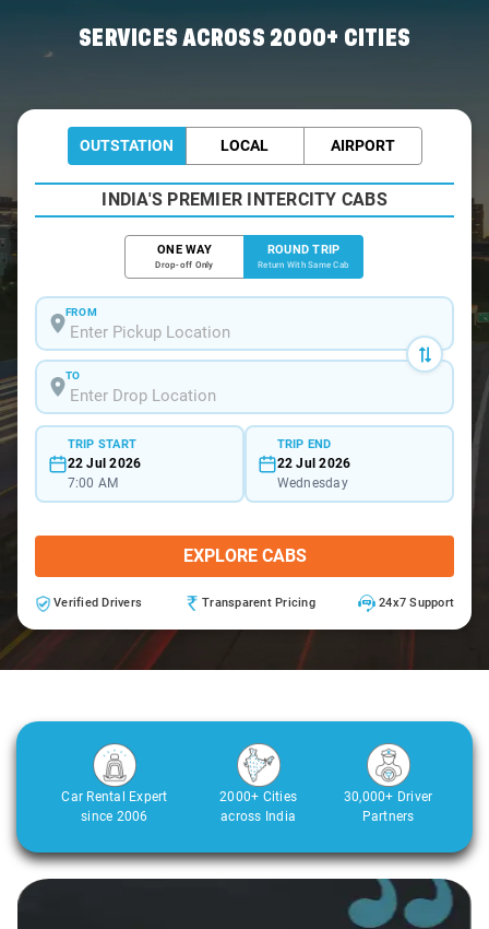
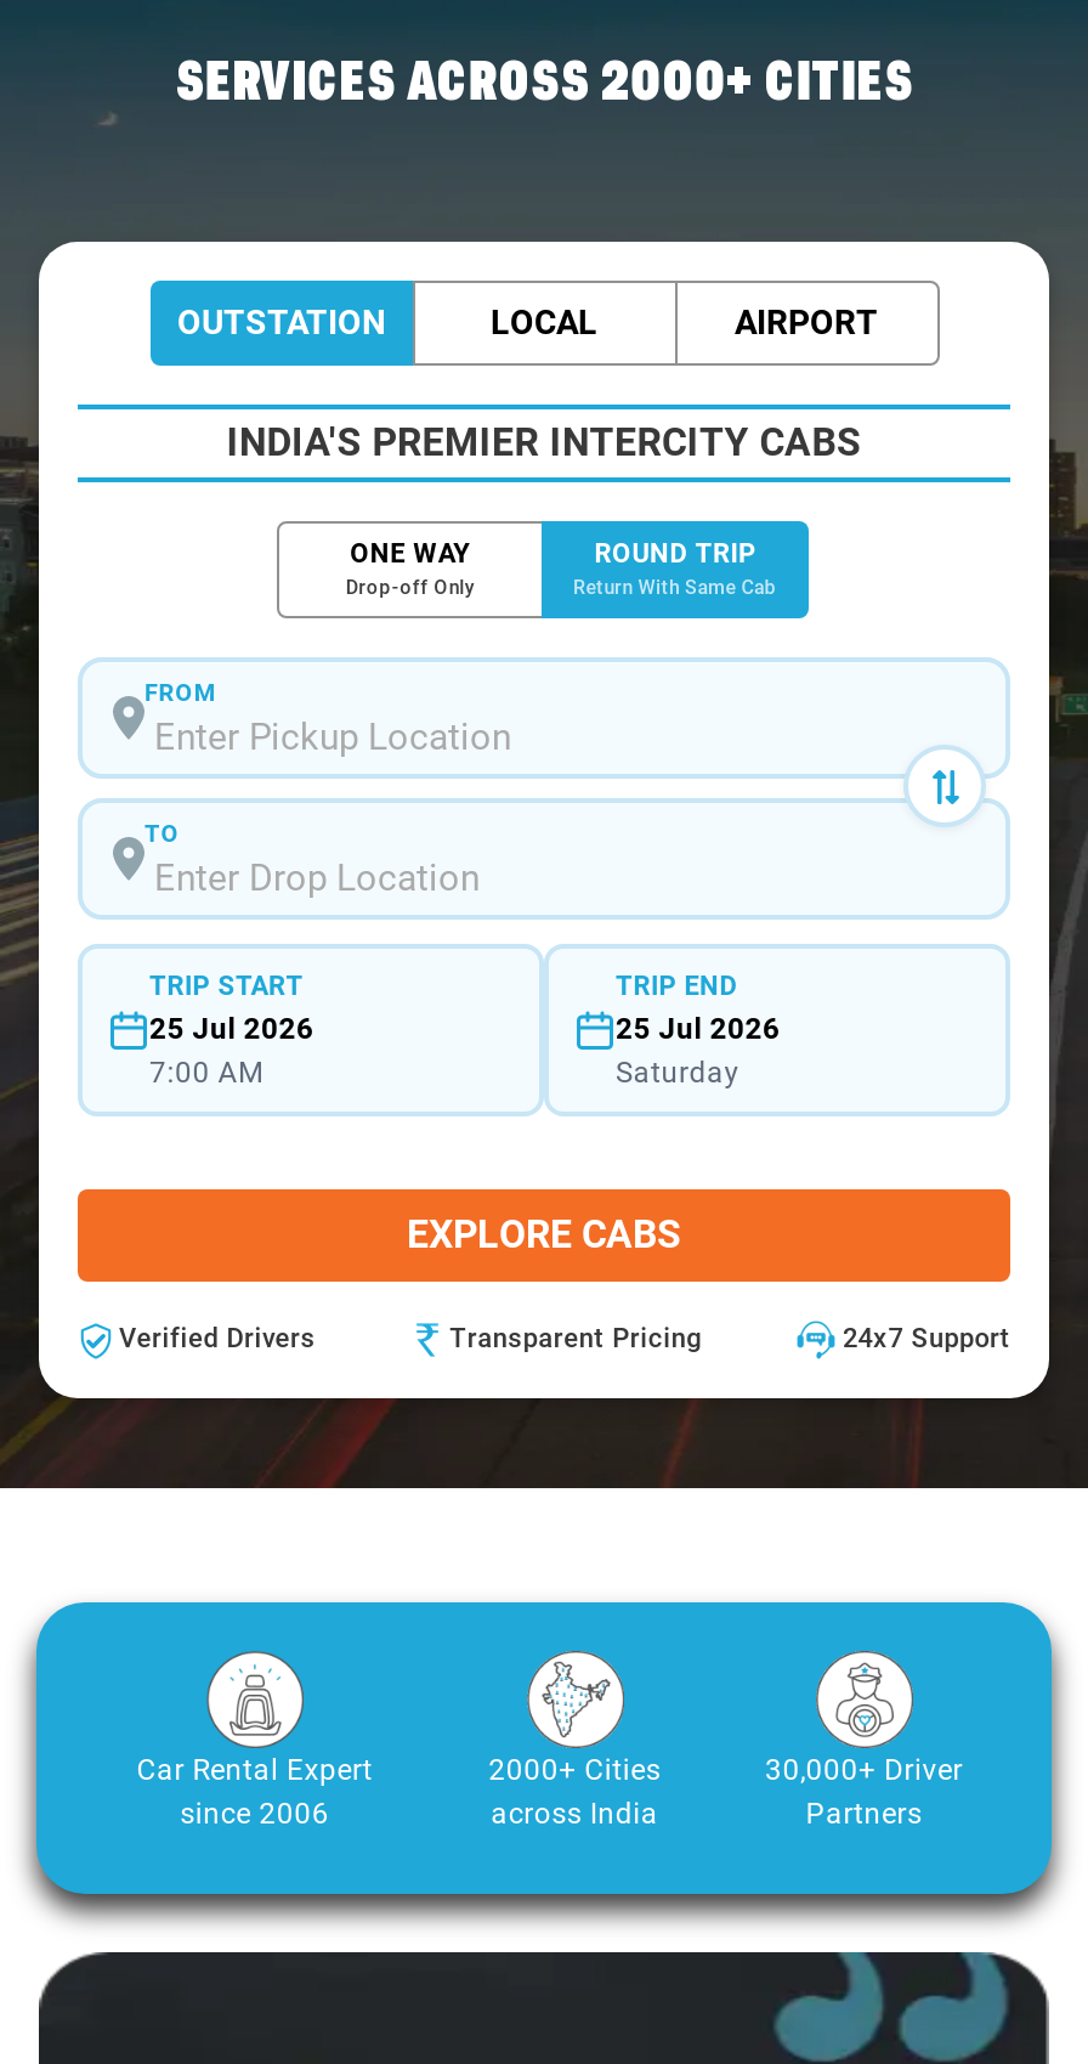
[67,455,141,471] 22 Jul 2026 -> [149,1011,314,1045] 25 Jul 2026
[277,455,351,490] 22 Jul 2026 | Wednesday -> [616,1011,780,1088] 25 Jul 2026 | Saturday

